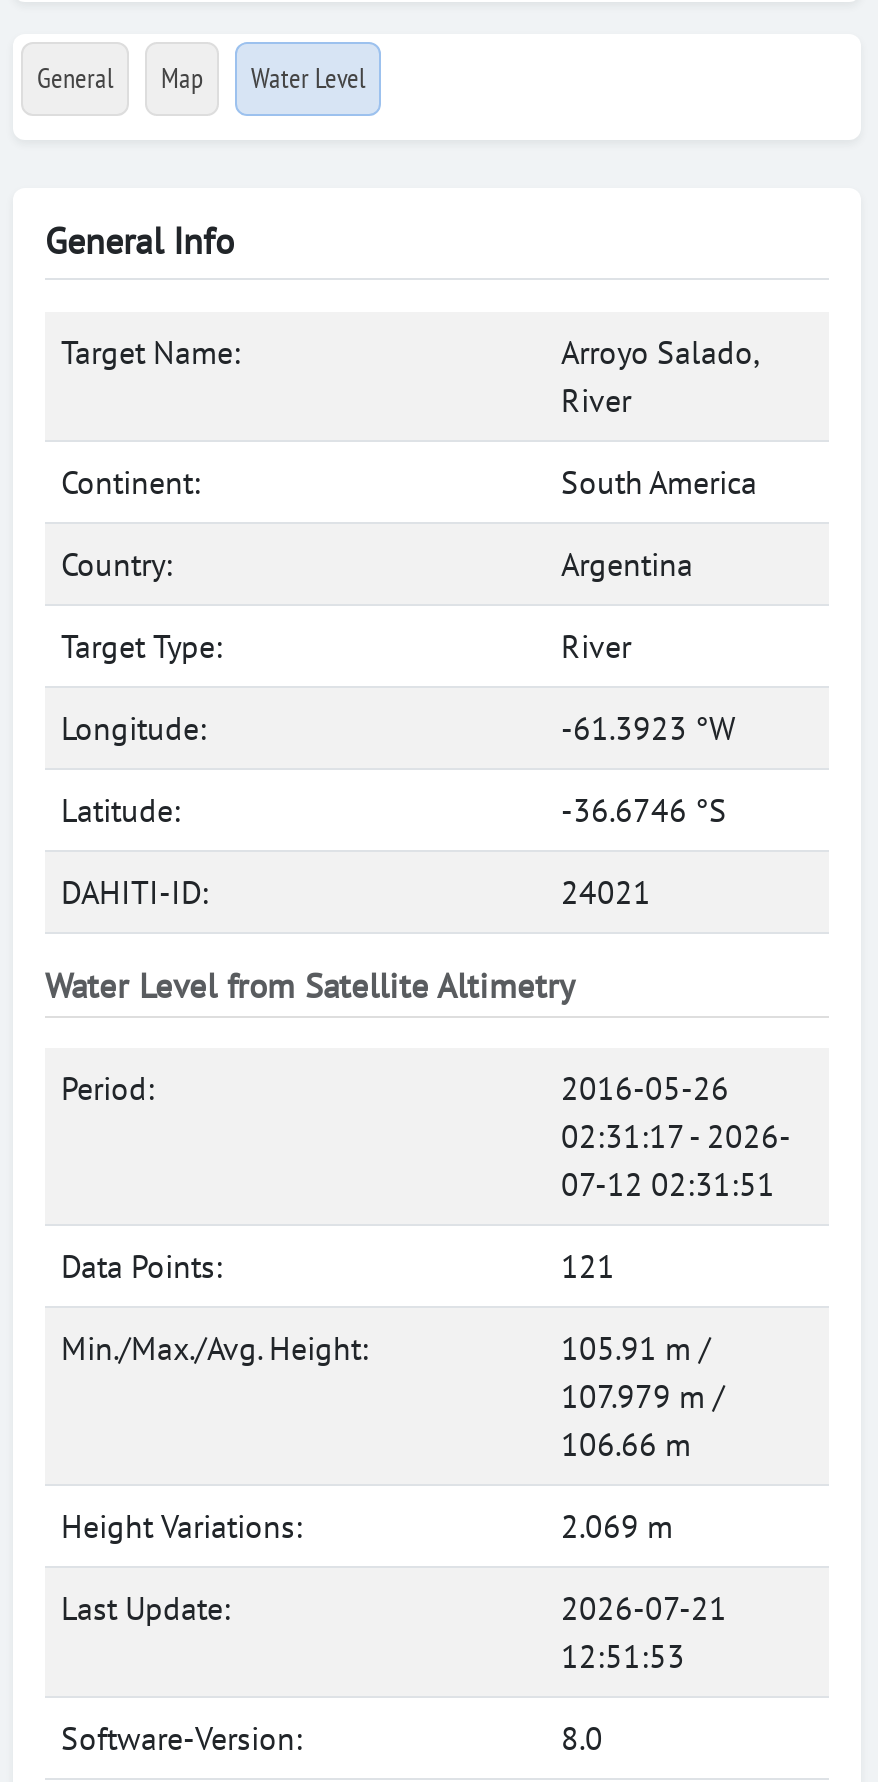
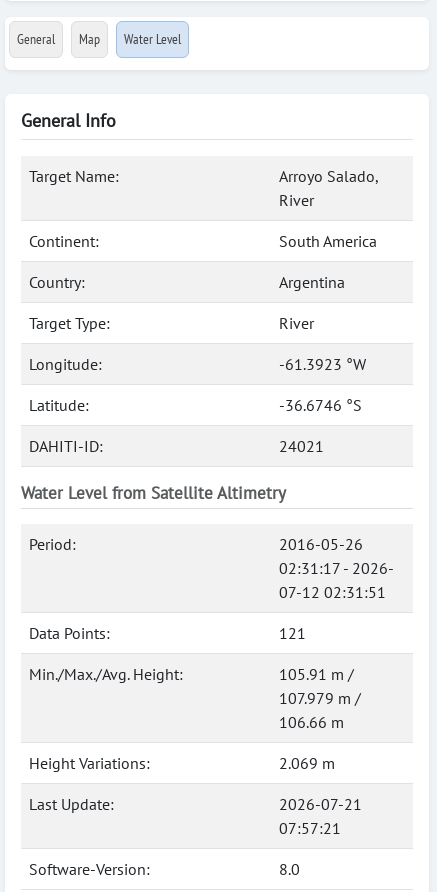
[561,1636,685,1676] 12:51:53 -> [279,818,341,838] 07:57:21

